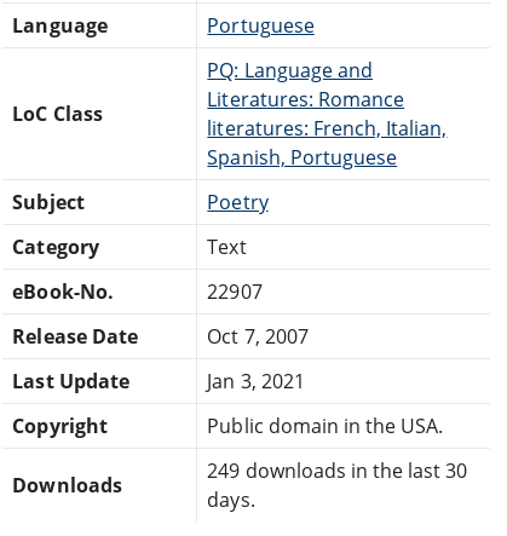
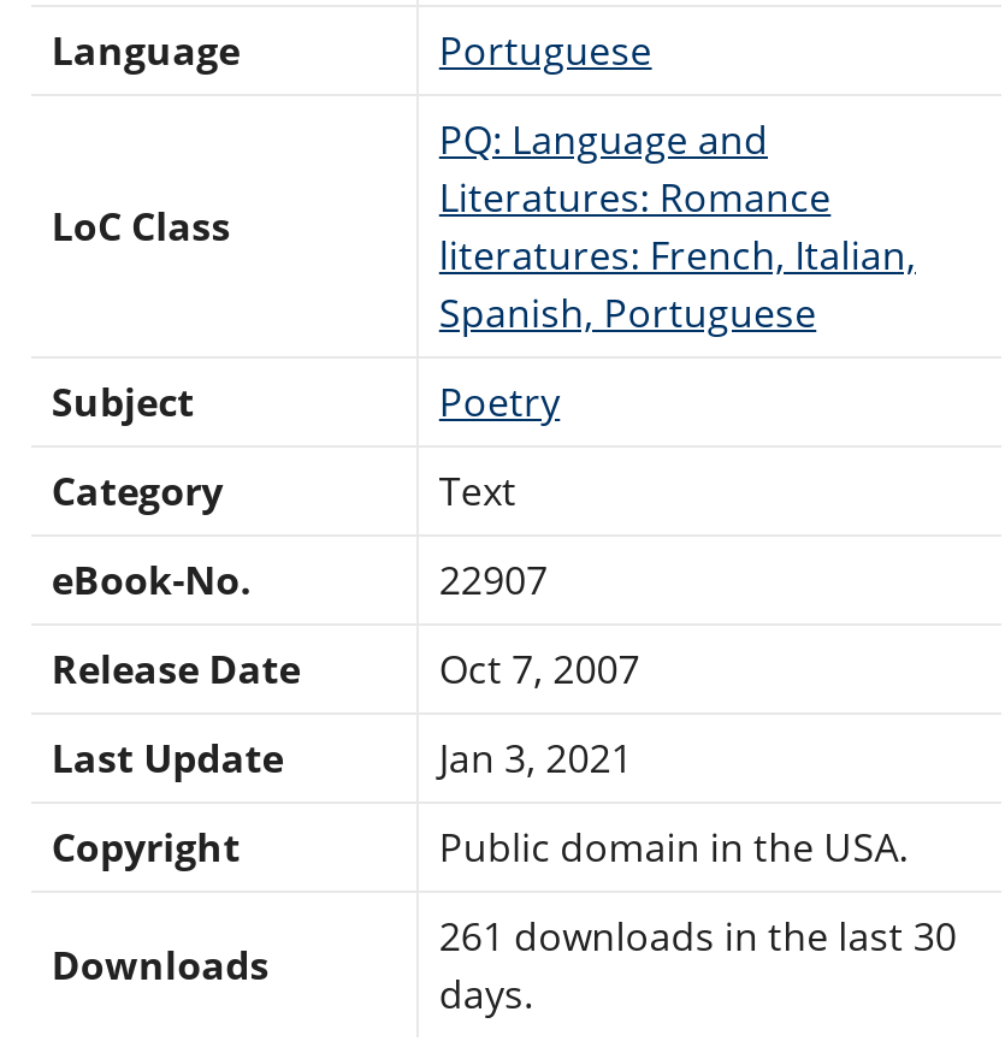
[207,457,468,483] 249 downloads in the last 30 -> [439,909,957,962] 261 downloads in the last 30

